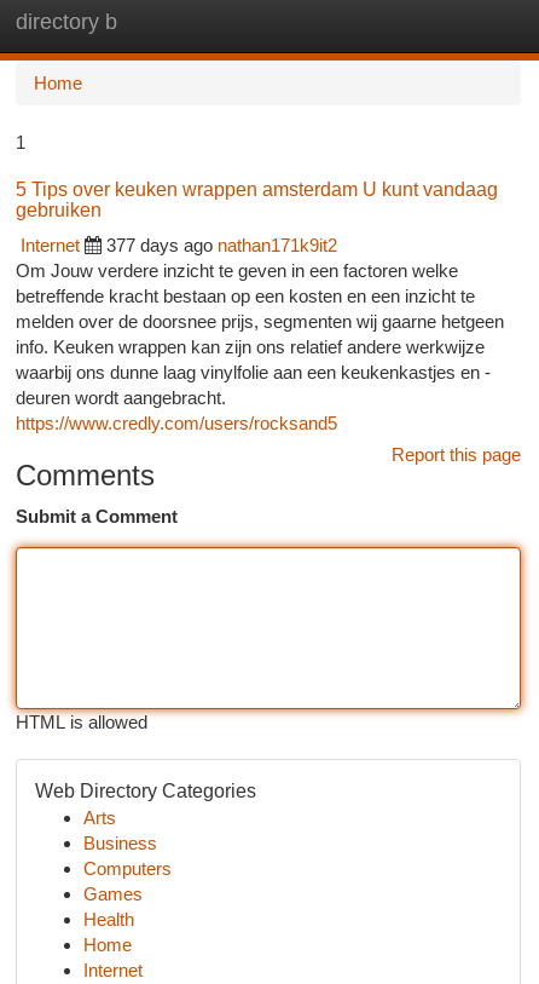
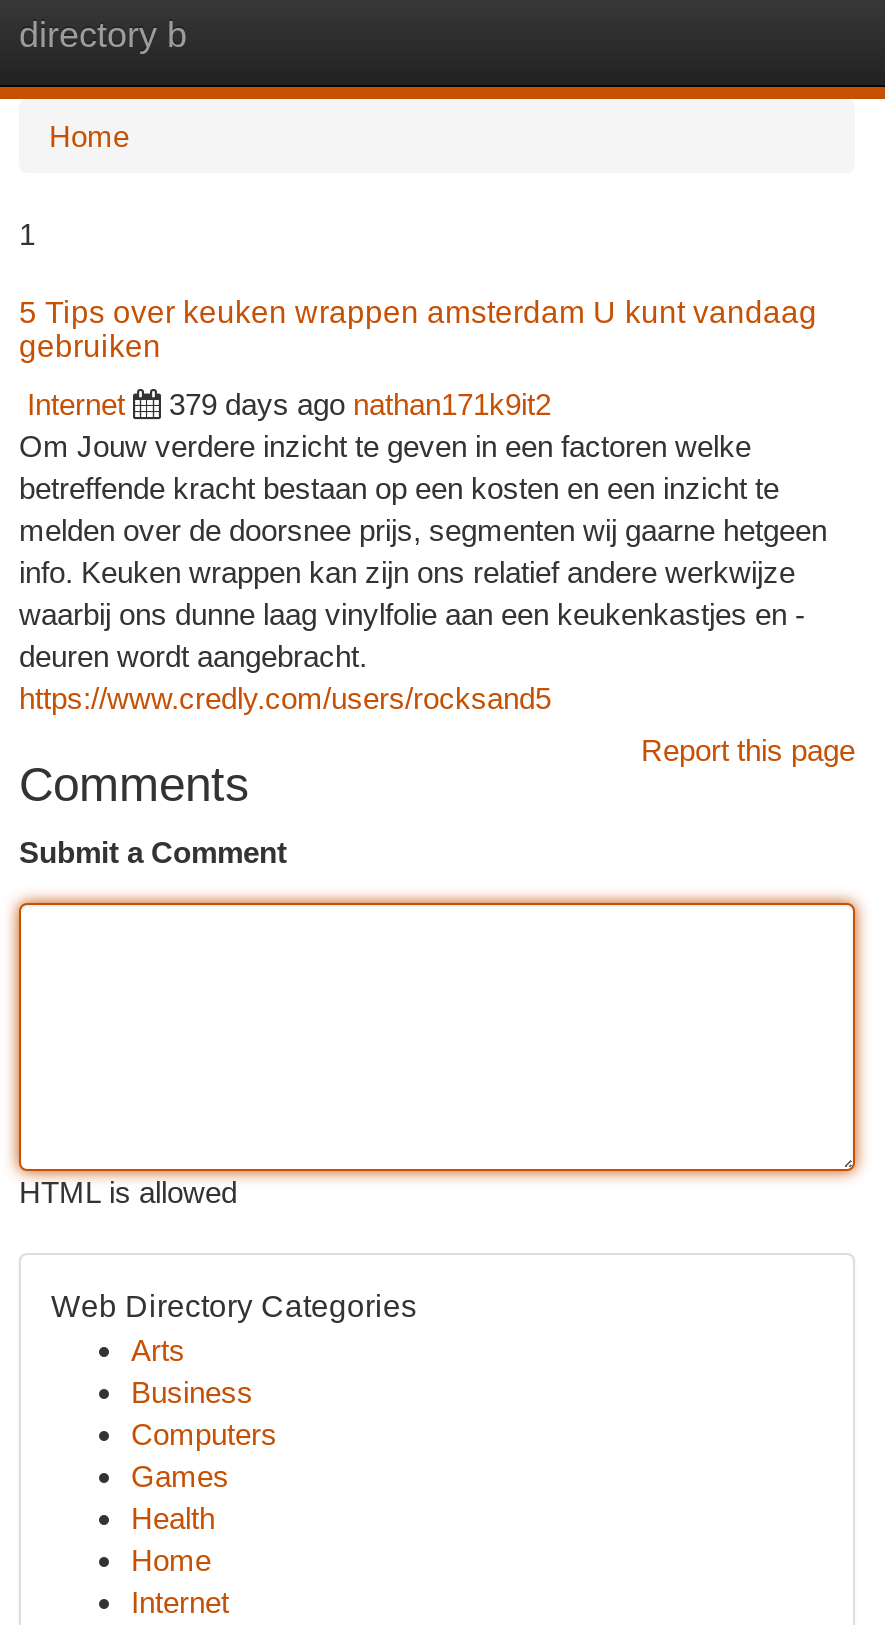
[106,235,337,255] 377 days ago nathan171k9it2 -> [169,387,551,421] 379 days ago nathan171k9it2

